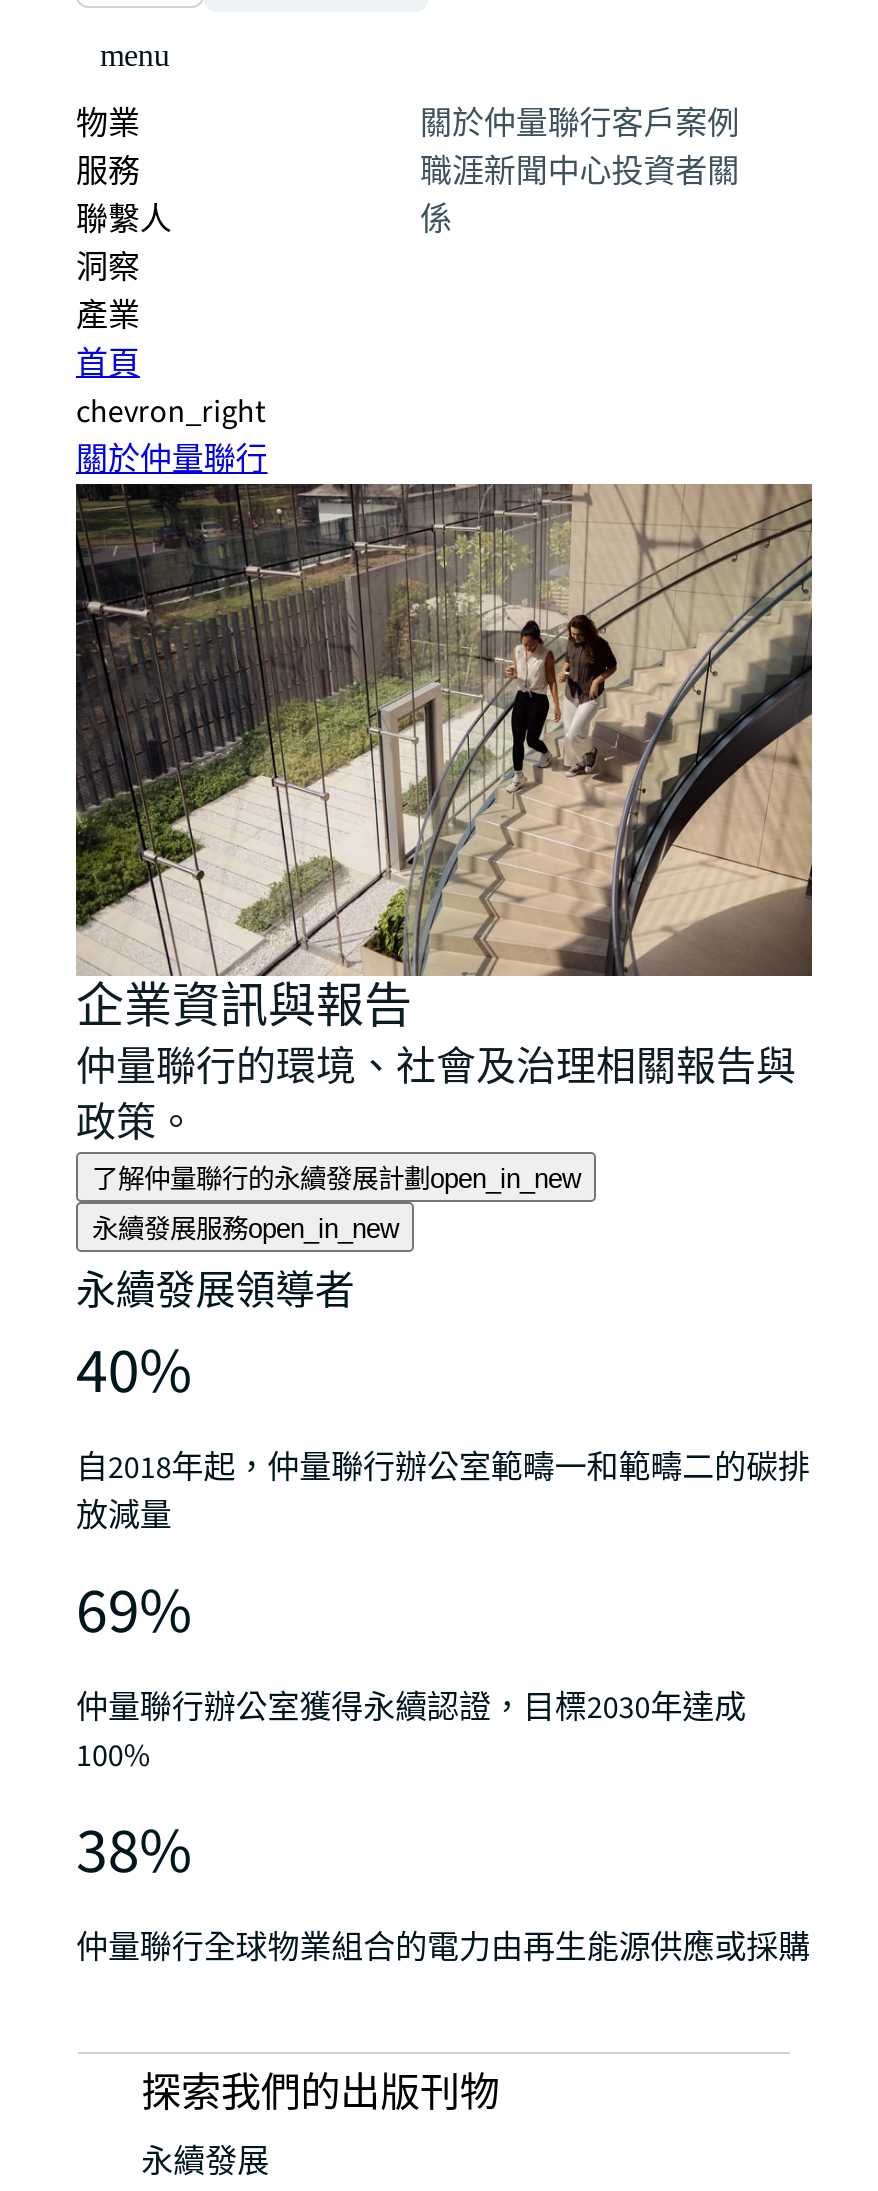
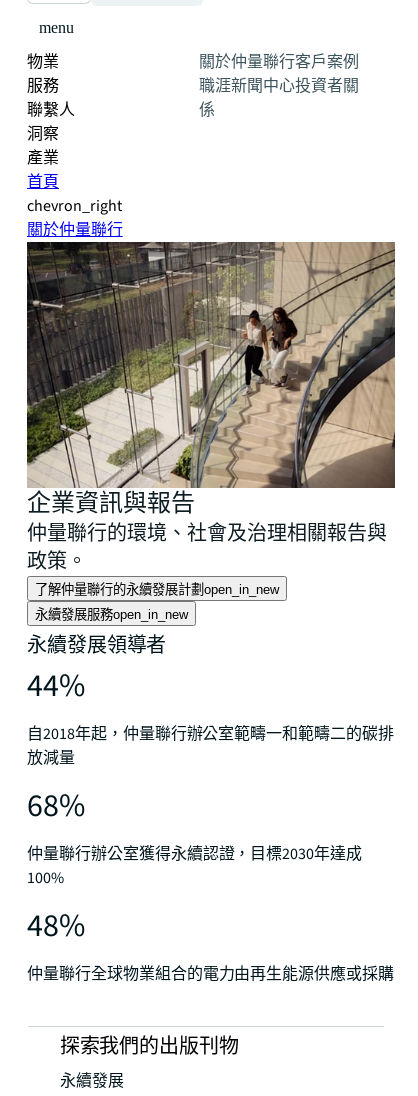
[76,1325,191,1417] 40% -> [27,663,84,709] 44%
[76,1565,191,1657] 69% -> [27,783,84,829] 68%
[76,1805,191,1897] 38% -> [27,903,84,949] 48%

